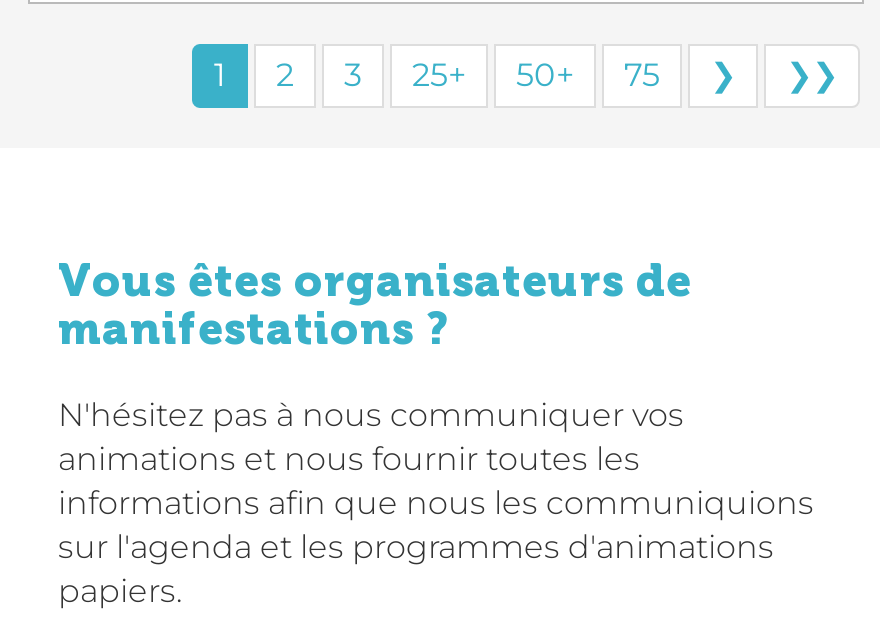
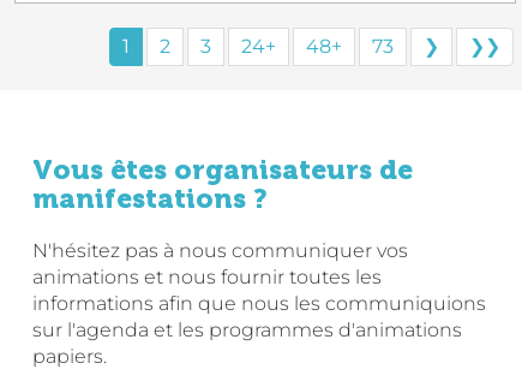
[412,56,466,94] 25+ -> [241,35,276,58] 24+
[516,56,574,94] 50+ -> [306,35,342,58] 48+
[624,56,660,94] 75 -> [372,35,394,58] 73

